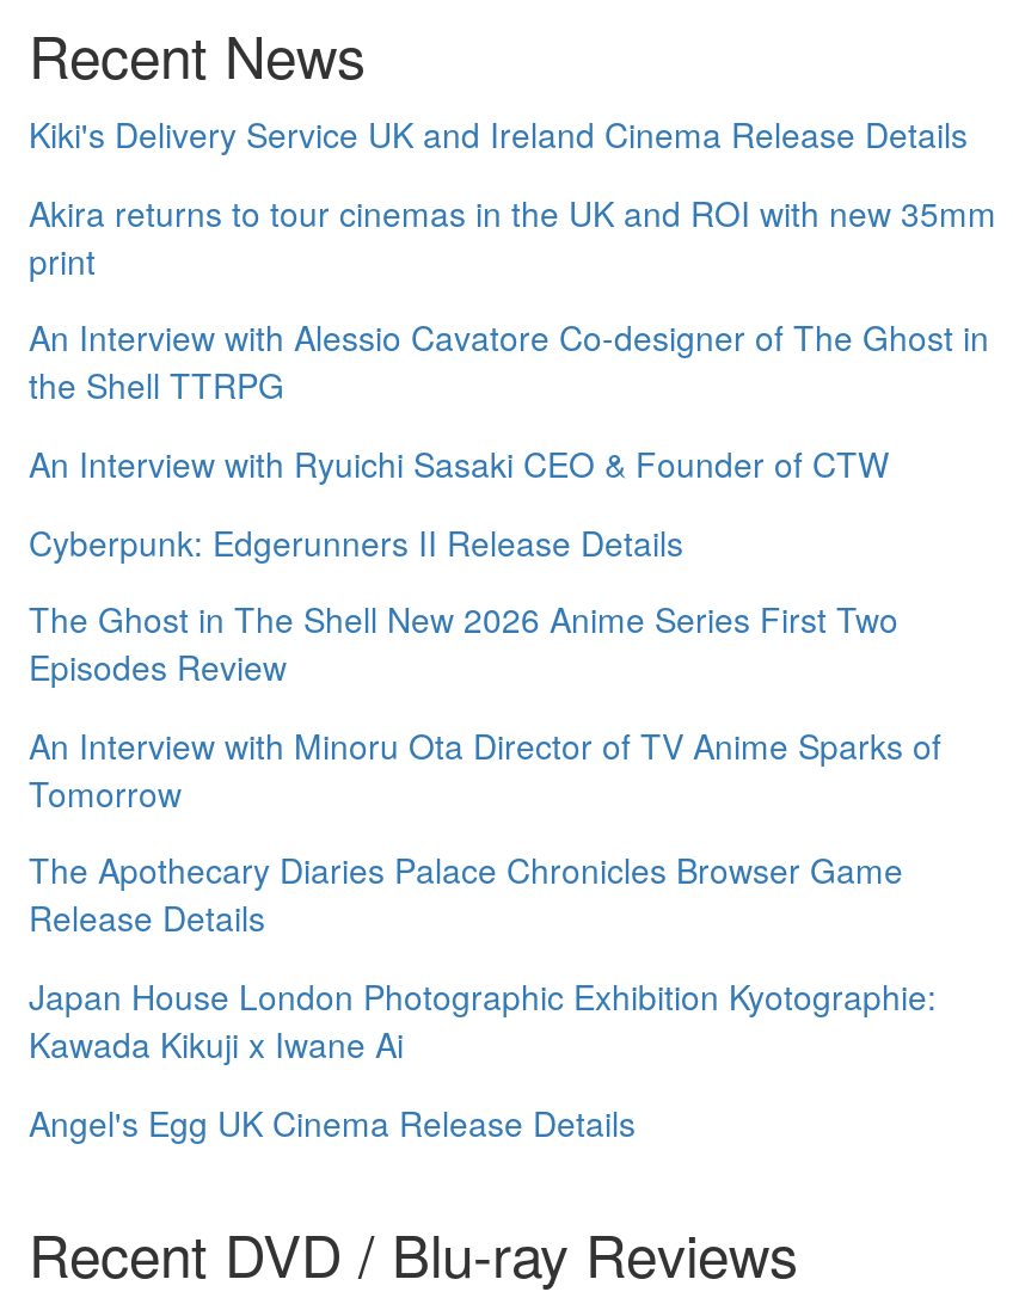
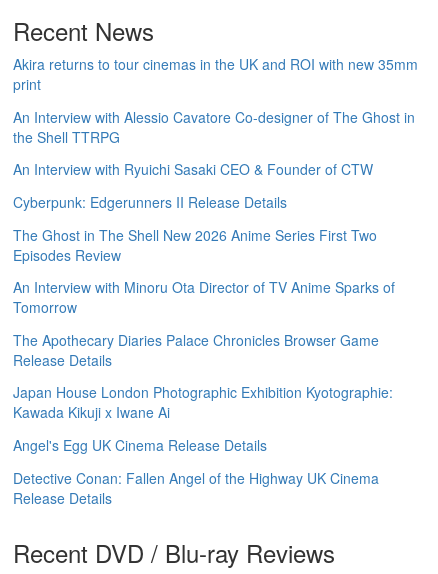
[29,110,968,158] Kiki's Delivery Service UK and Ireland Cinema Release Details -> none
moved [29,188,996,1145] -> [13,54,418,455]: Akira returns to tour cinemas in the UK and ROI with new 35mm | print | An Interview with Alessio Cavatore Co-designer of The Ghost in | ... | Kawada Kikuji x Iwane Ai | Angel's Egg UK Cinema Release Details
none -> [13,467,379,507] Detective Conan: Fallen Angel of the Highway UK Cinema | Release Details

